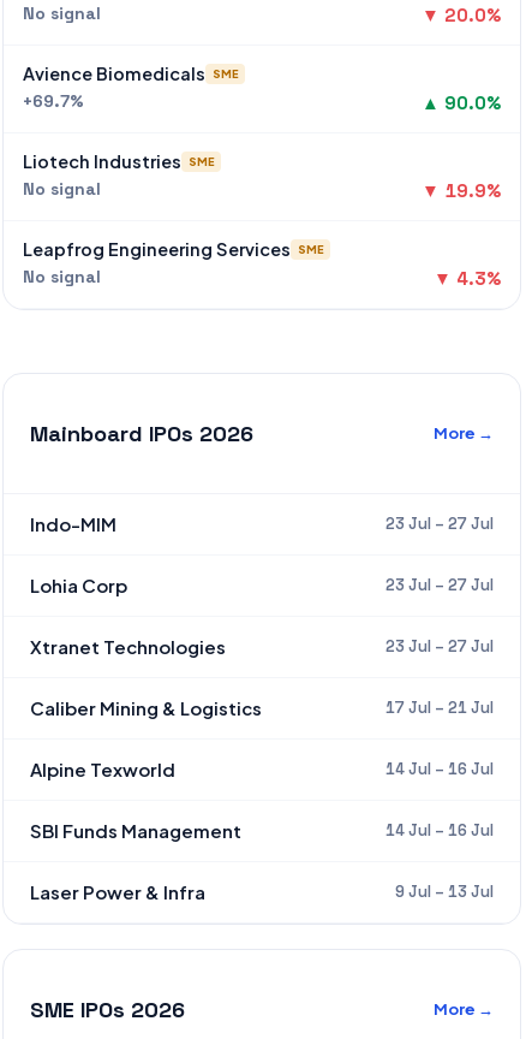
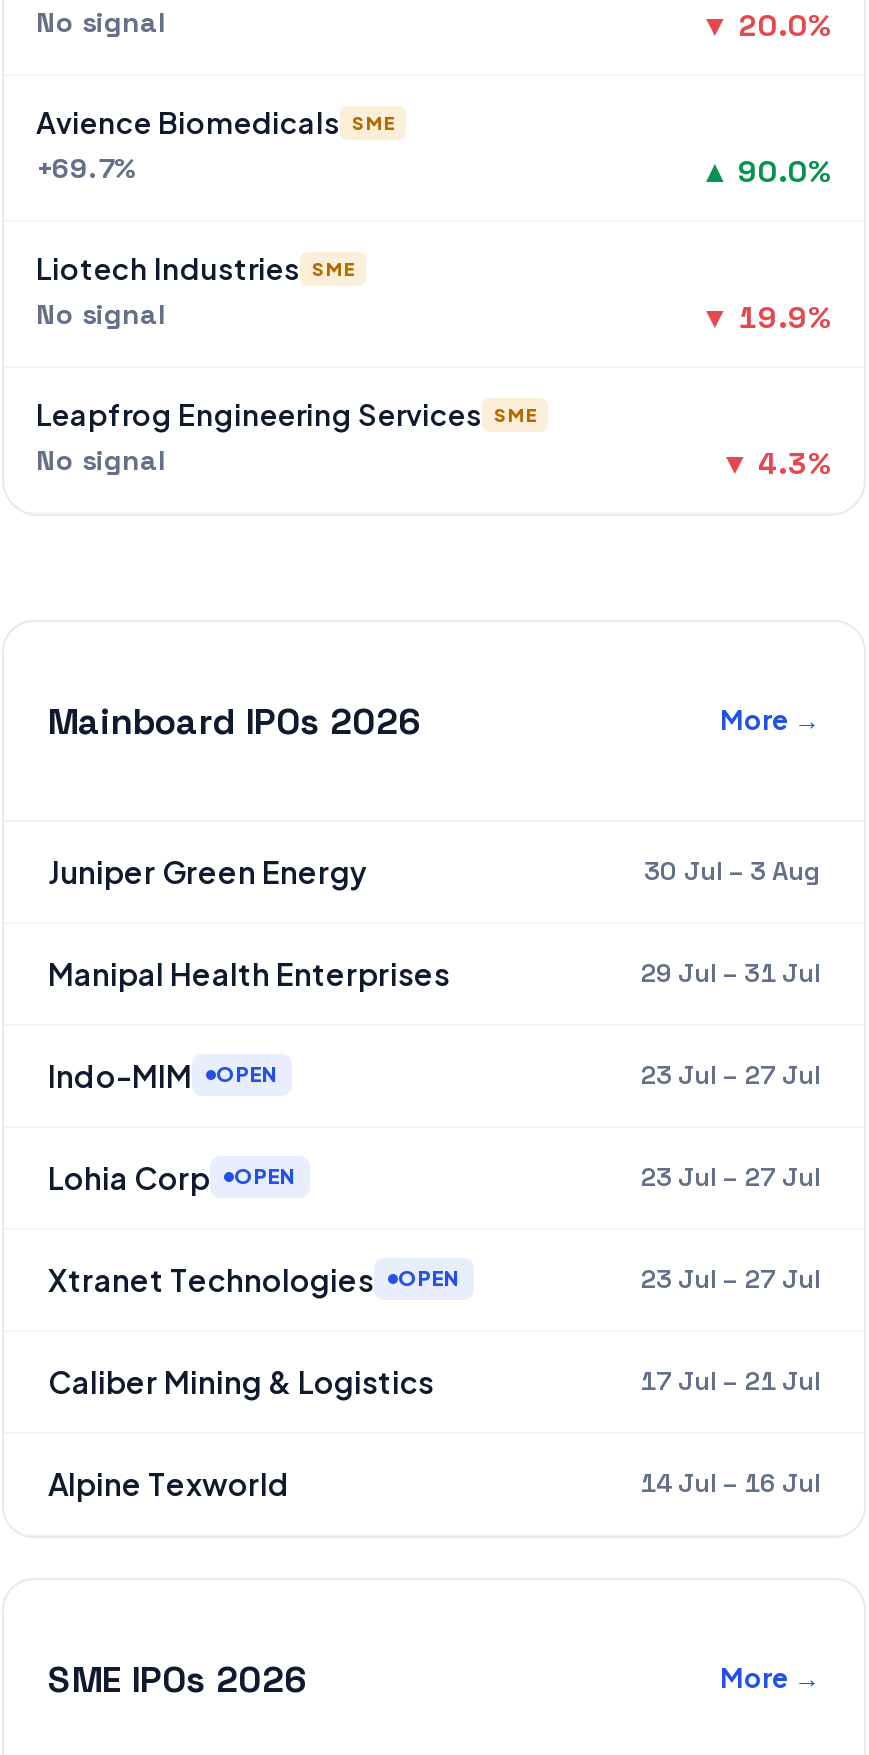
none -> [48,852,820,992] Juniper Green Energy | 30 Jul – 3 Aug | Manipal Health Enterprises | 29 Jul – 31 Jul
moved [30,512,494,780] -> [48,1056,820,1502]: Indo-MIM | 23 Jul – 27 Jul | Lohia Corp | ... | Alpine Texworld | 14 Jul – 16 Jul
none -> [216,1063,278,1087] OPEN
none -> [234,1165,296,1189] OPEN
none -> [398,1267,460,1291] OPEN
[30,819,494,903] SBI Funds Management | 14 Jul – 16 Jul | Laser Power & Infra | 9 Jul – 13 Jul -> none

